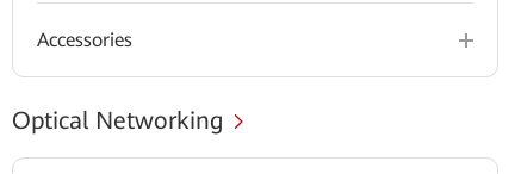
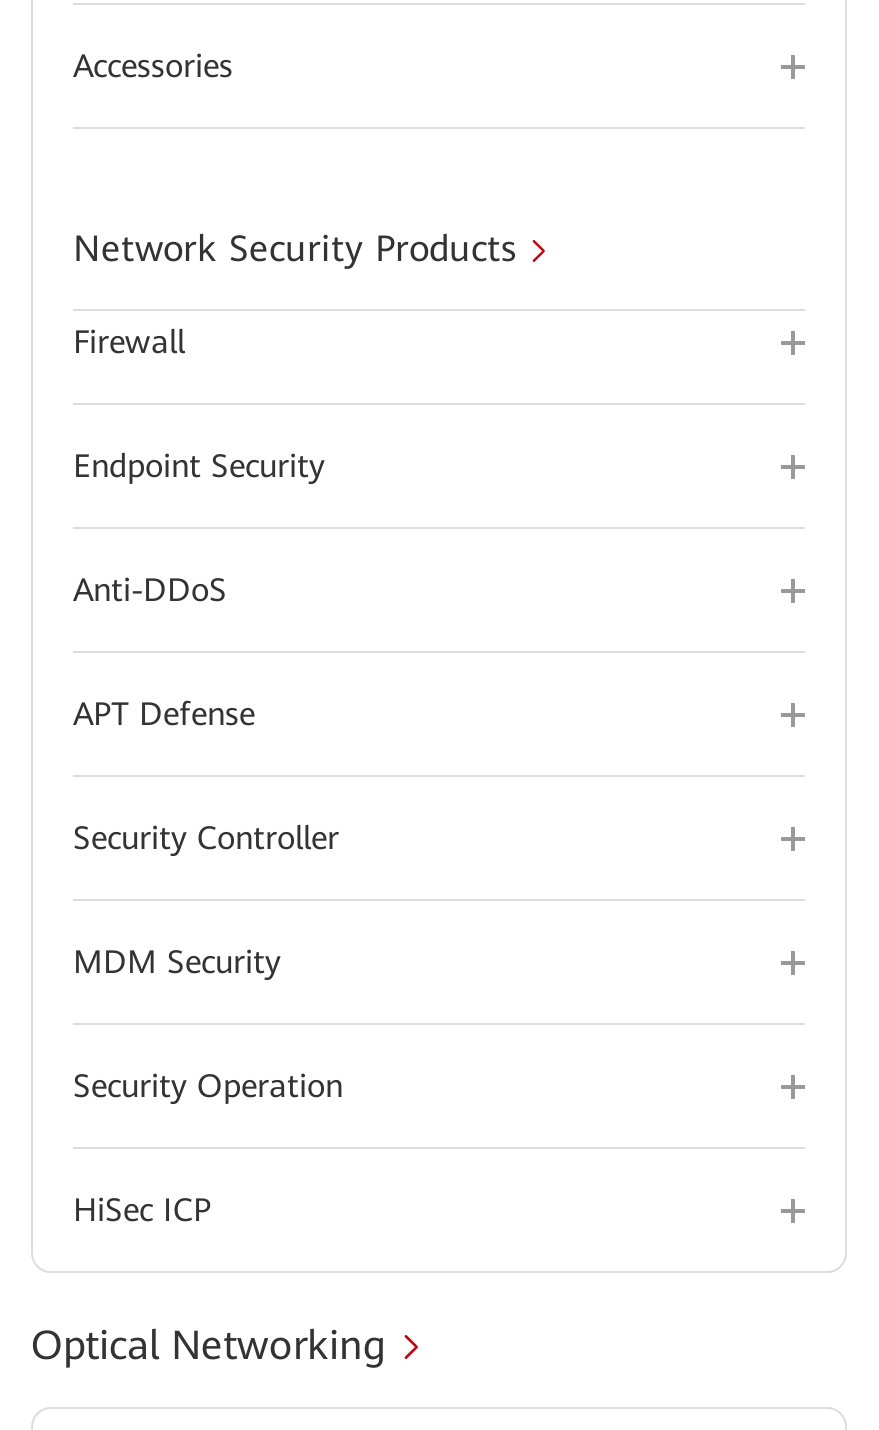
none -> [73,227,517,1229] Network Security Products | Firewall | Endpoint Security | Anti-DDoS | APT Defense | Security Controller | MDM Security | Security Operation | HiSec ICP

